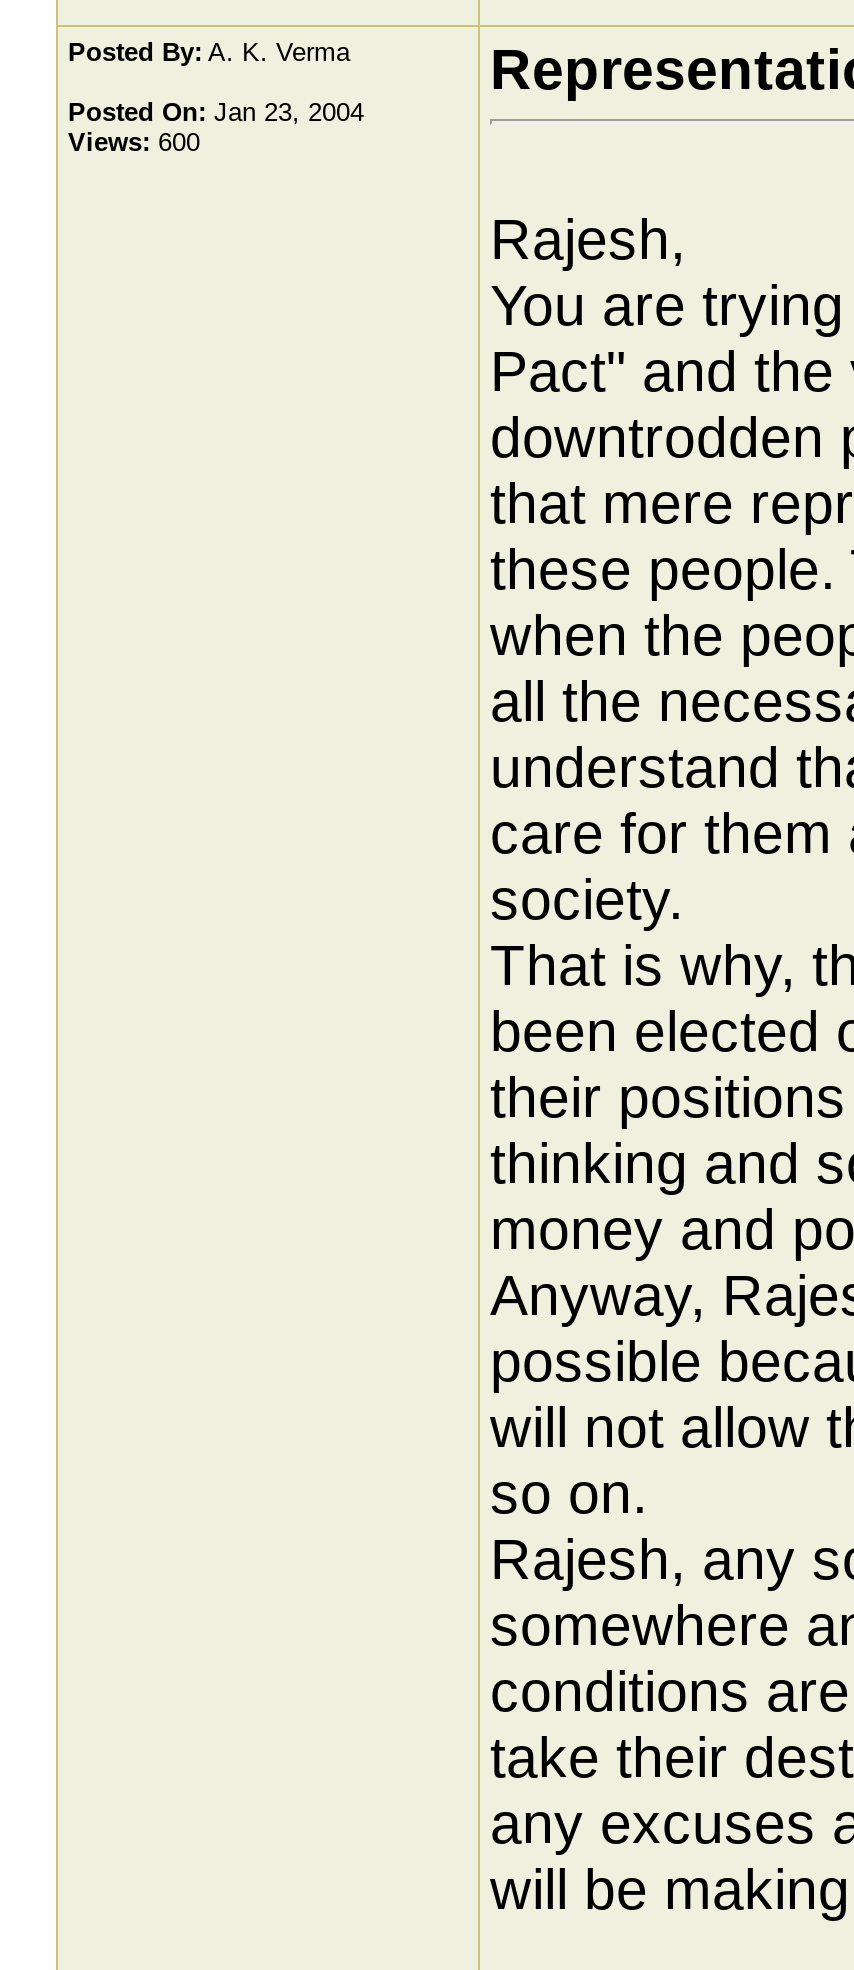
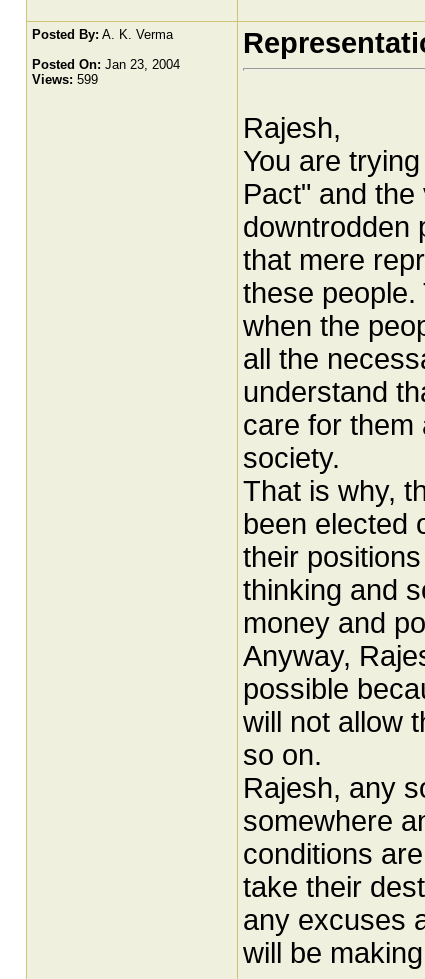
[68,127,200,157] Views: 600 -> [32,72,98,87] Views: 599

